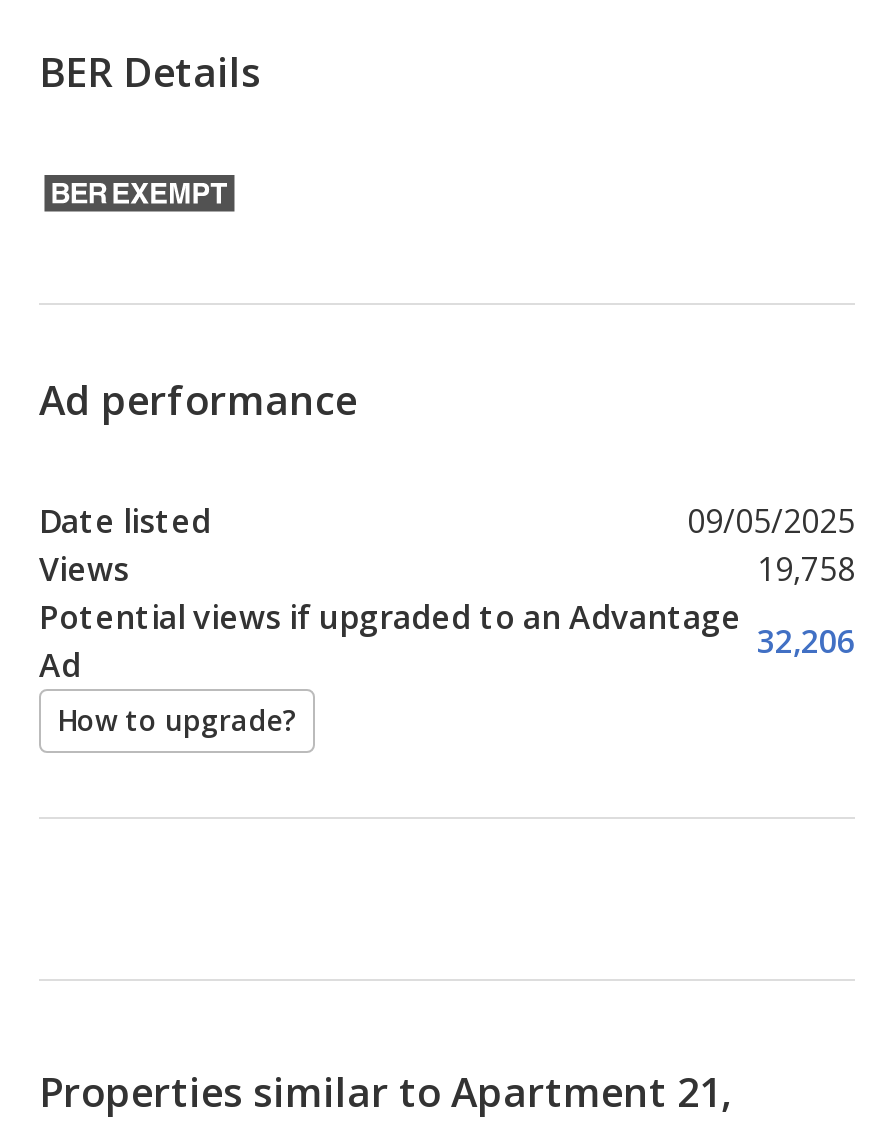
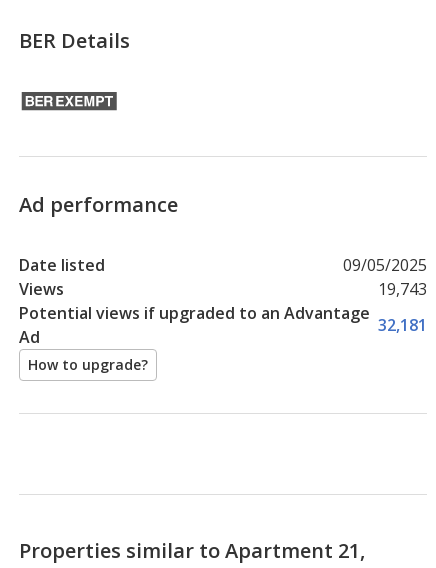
[757,547,855,591] 19,758 -> [378,278,427,300] 19,743
[757,619,855,663] 32,206 -> [378,314,427,336] 32,181

